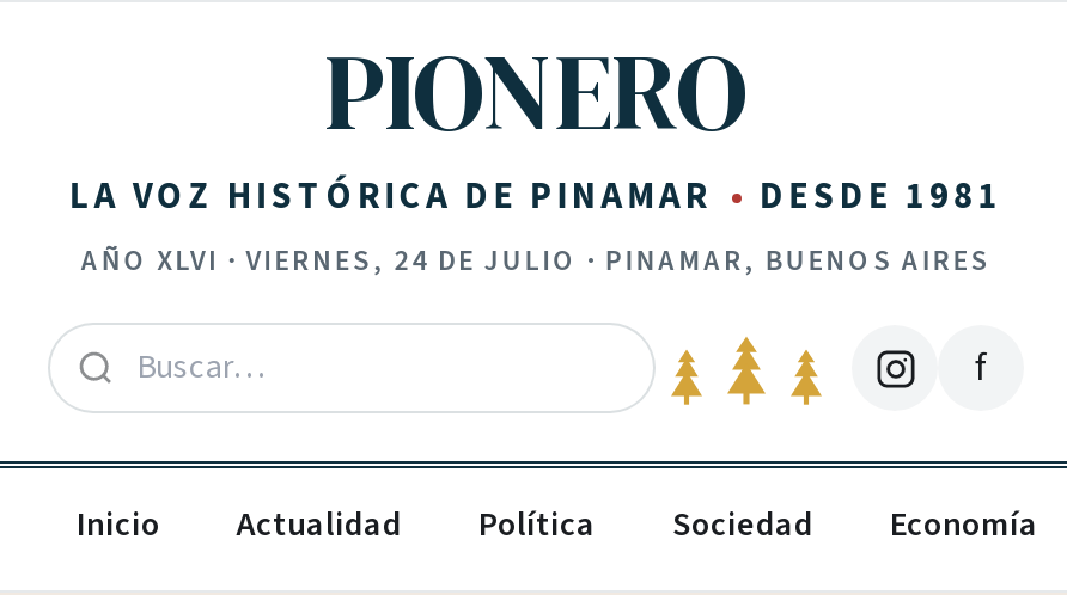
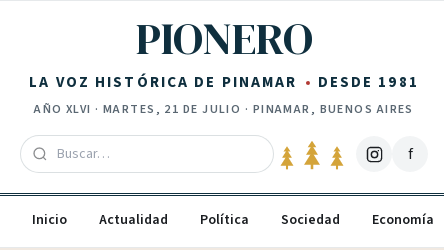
[81,241,991,282] AÑO XLVI · VIERNES, 24 DE JULIO · PINAMAR, BUENOS AIRES -> [34,101,414,118] AÑO XLVI · MARTES, 21 DE JULIO · PINAMAR, BUENOS AIRES

